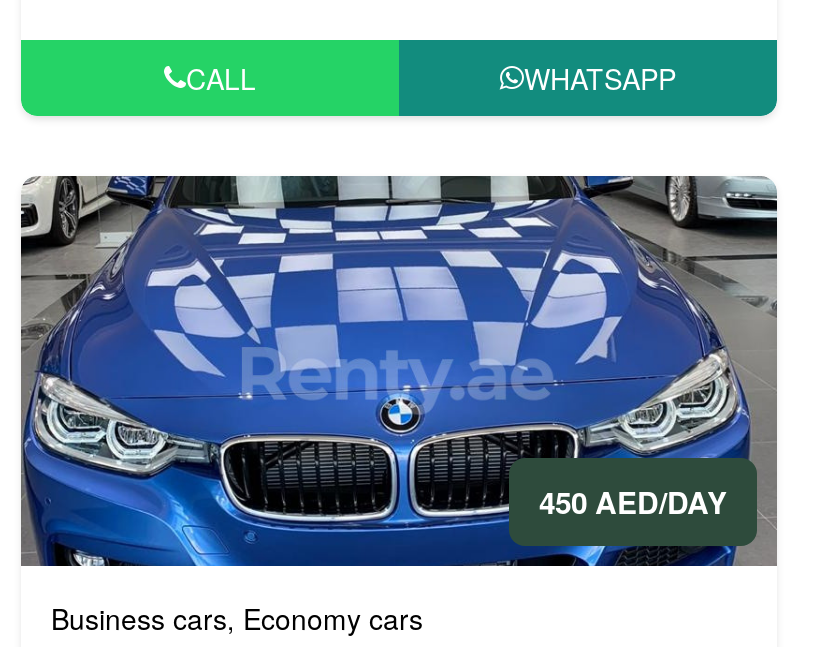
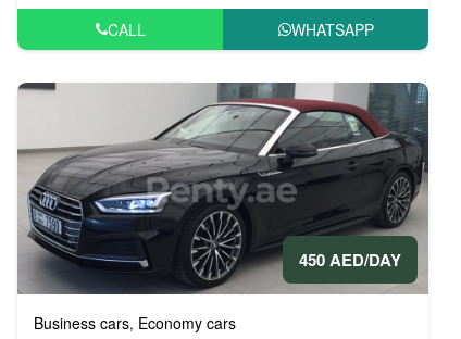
[19,174,777,568] [image] -> [17,81,428,296] [image]

